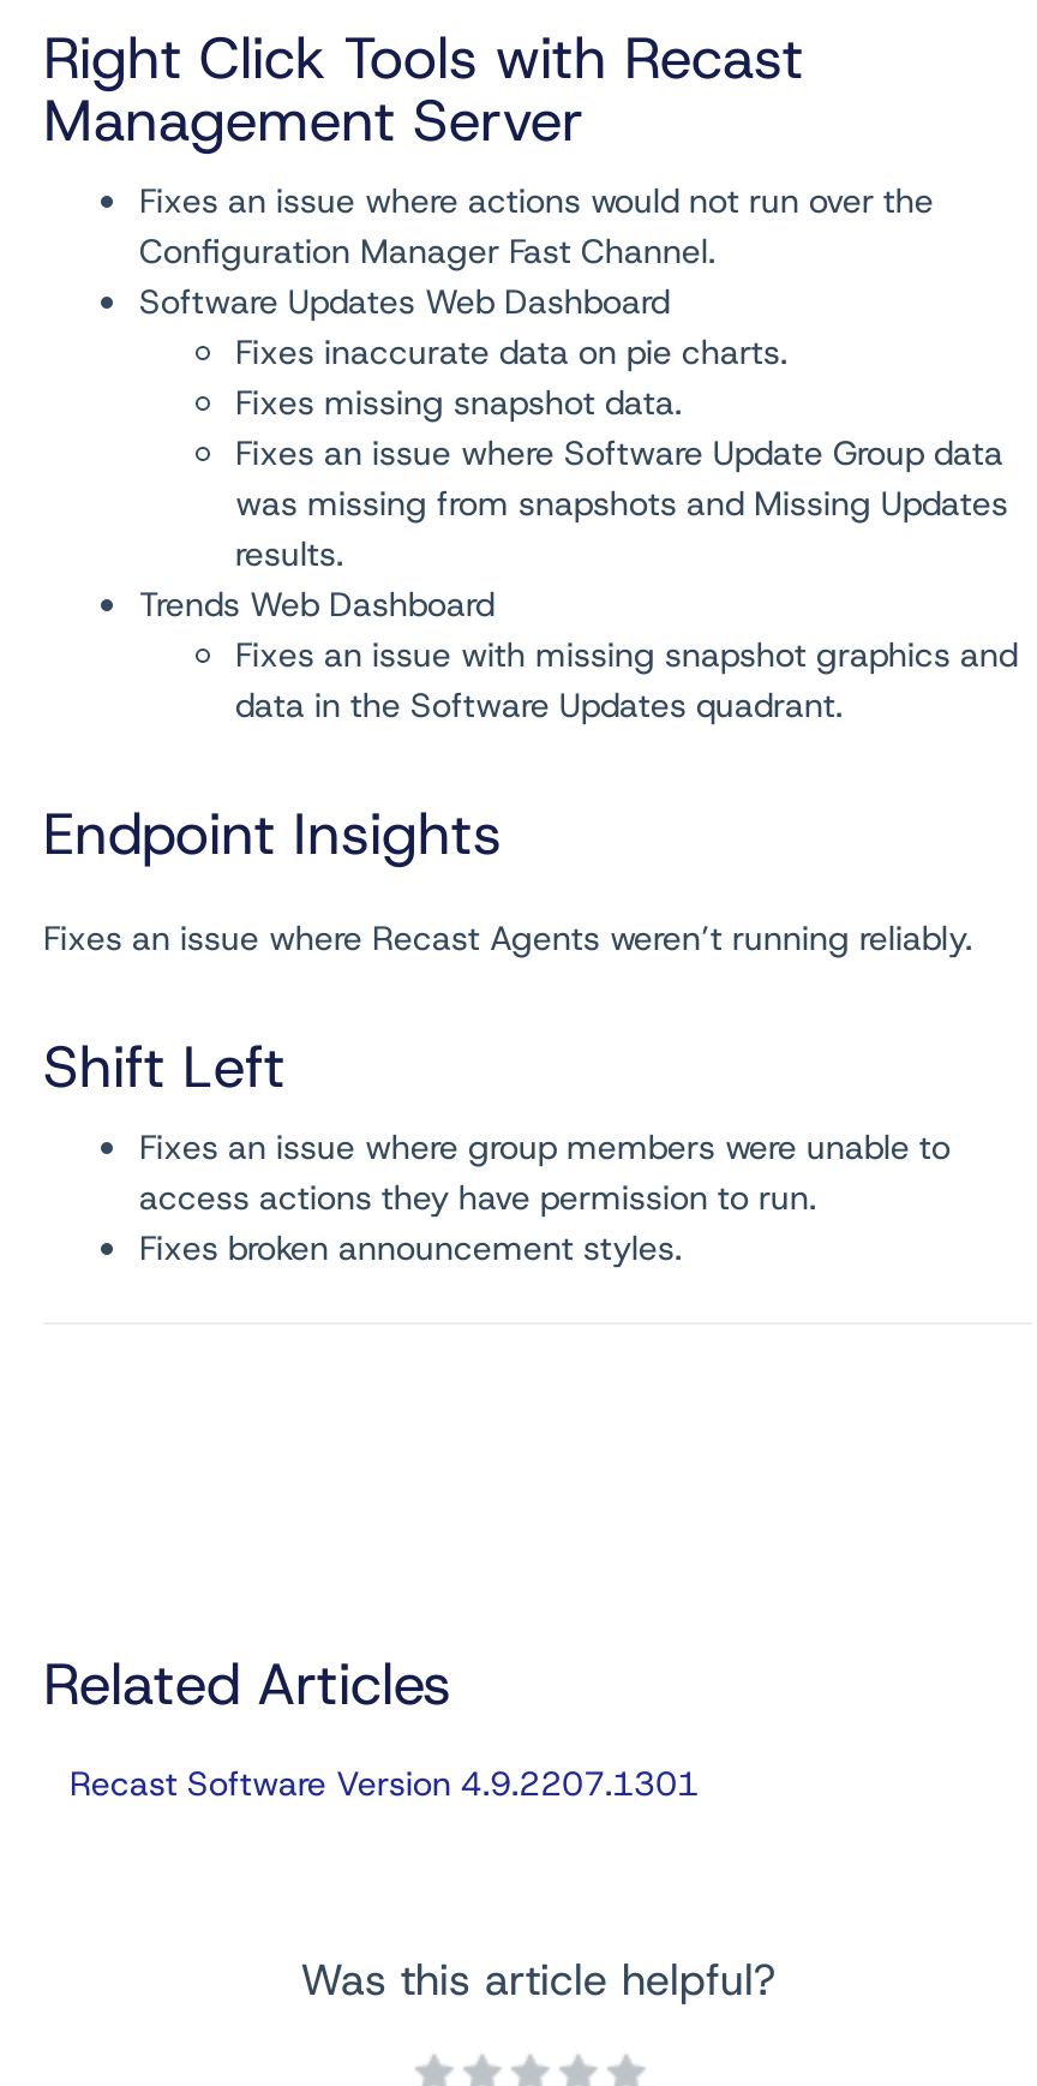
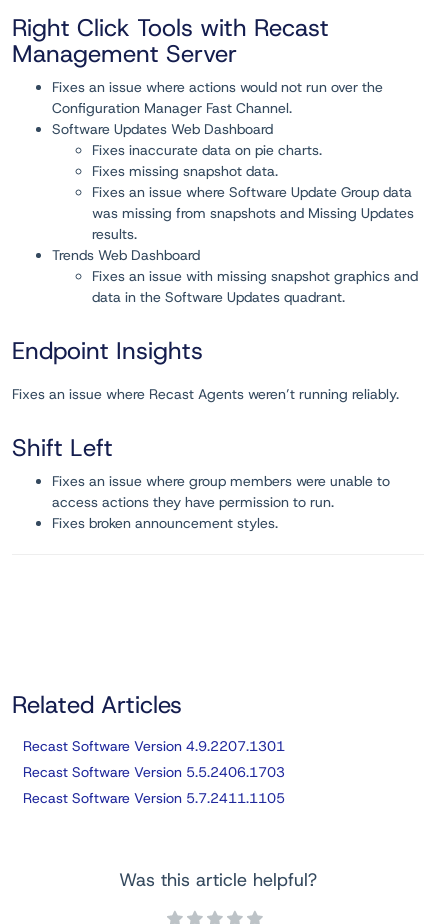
none -> [23,763,285,807] Recast Software Version 5.5.2406.1703 | Recast Software Version 5.7.2411.1105

